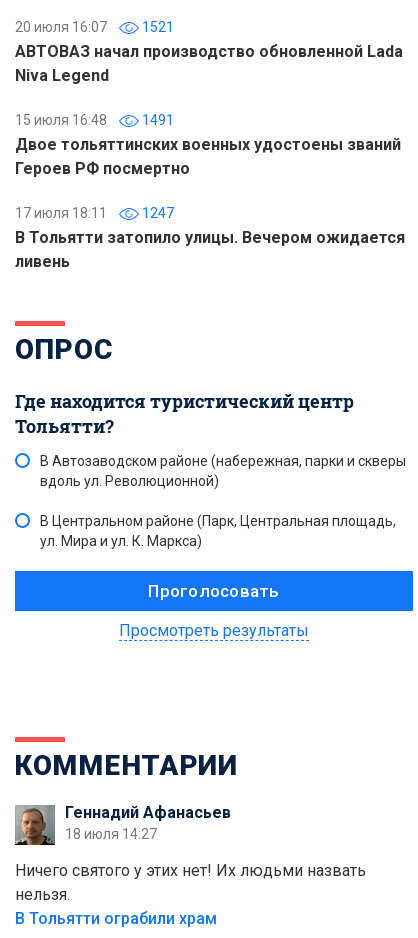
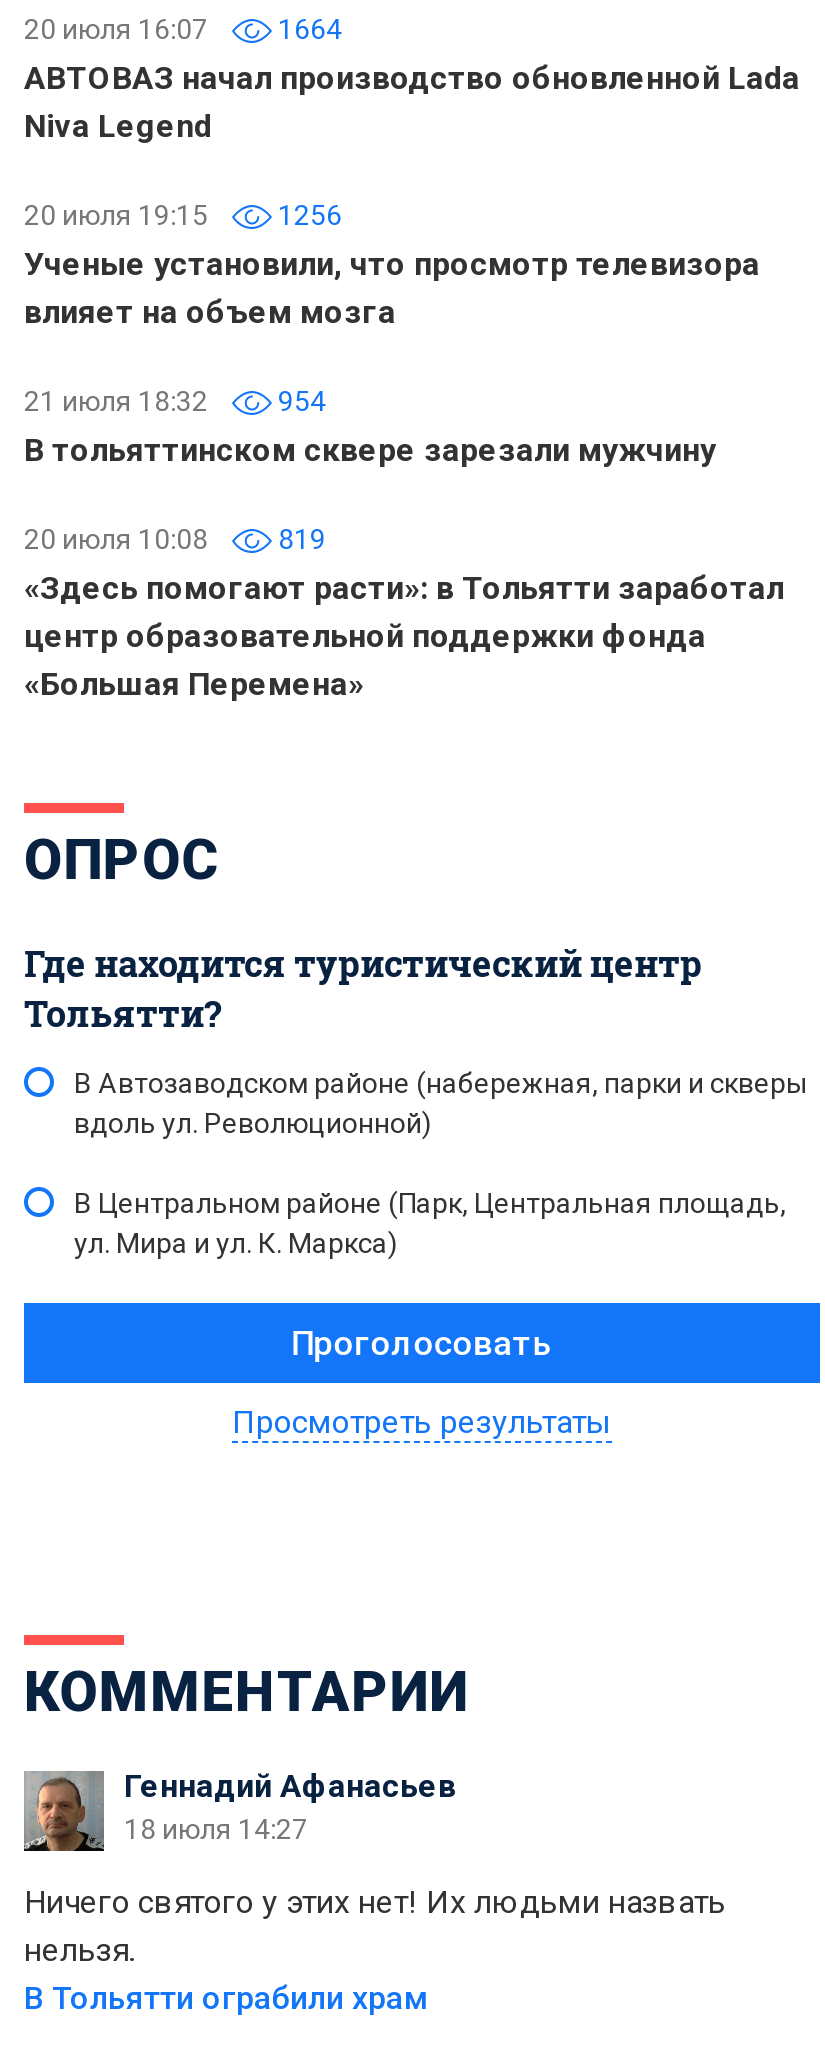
[15,19,174,35] 20 июля 16:07 1521 -> [24,13,342,45] 20 июля 16:07 1664
[15,112,405,271] 15 июля 16:48 | 1491 | Двое тольяттинских военных удостоены званий | Героев РФ посмертно | 17 июля 18:11 | 1247 | В Тольятти затопило улицы. Вечером ожидается | ливень -> [24,199,784,703] 20 июля 19:15 | 1256 | Ученые установили, что просмотр телевизора | влияет на объем мозга | 21 июля 18:32 | 954 | В тольяттинском сквере зарезали мужчину | 20 июля 10:08 | 819 | «Здесь помогают расти»: в Тольятти заработал | центр образовательной поддержки фонда | «Большая Перемена»

